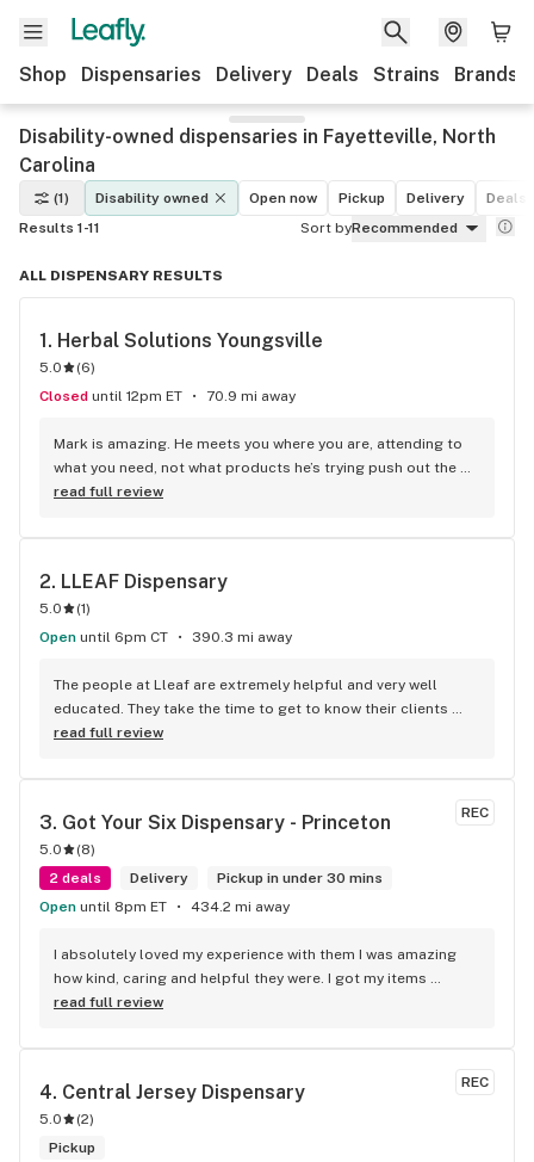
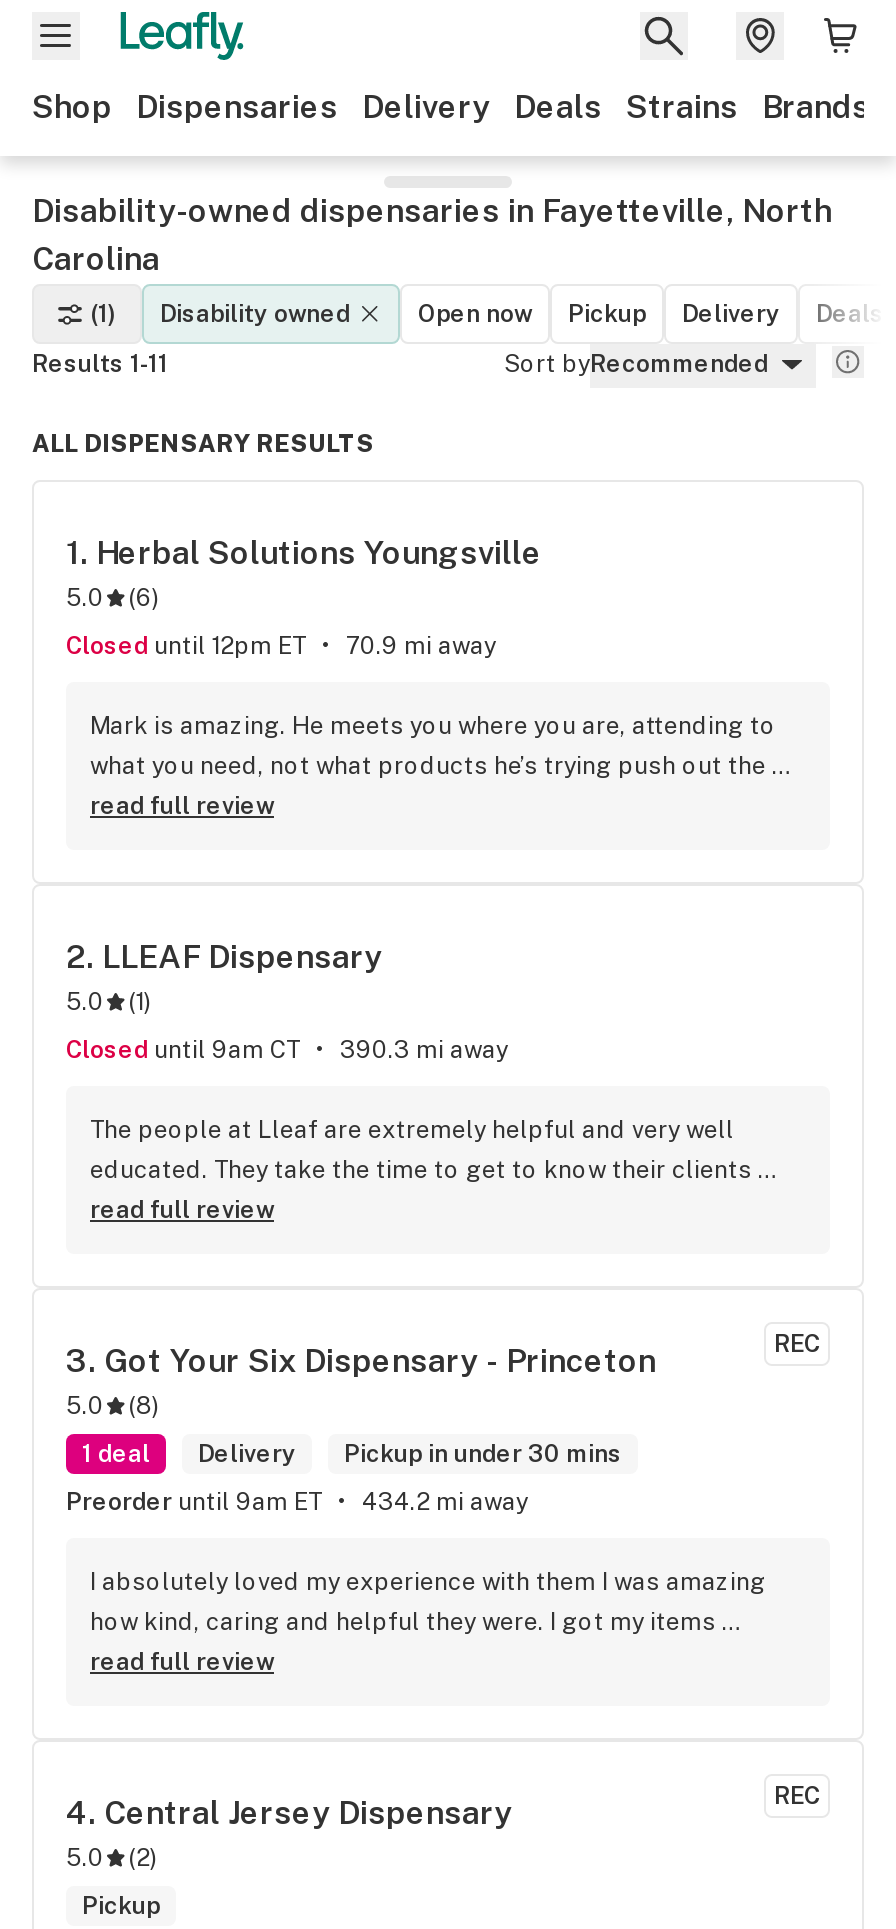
[50,629,168,645] Open until 6pm CT -> [82,1036,300,1064] Closed until 9am CT
[49,870,383,886] 2 deals Delivery Pickup in under 30 mins -> [82,1440,622,1468] 1 deal Delivery Pickup in under 30 mins
[50,898,167,915] Open until 8pm ET -> [82,1488,322,1516] Preorder until 9am ET

